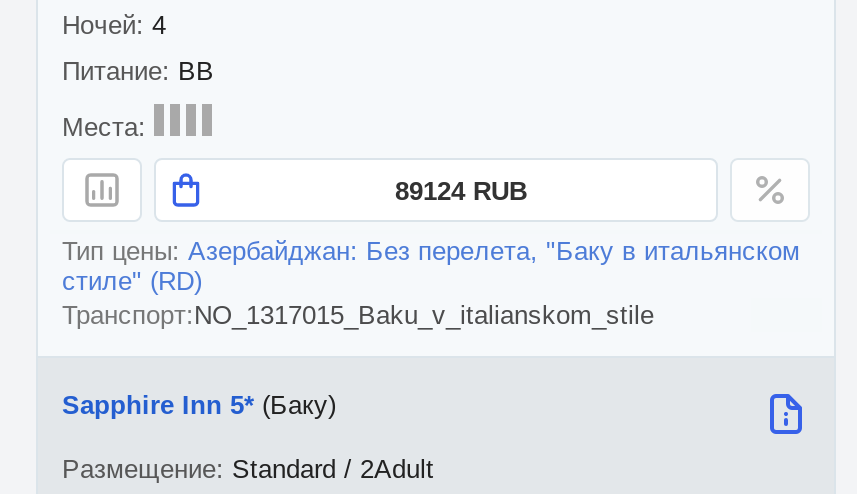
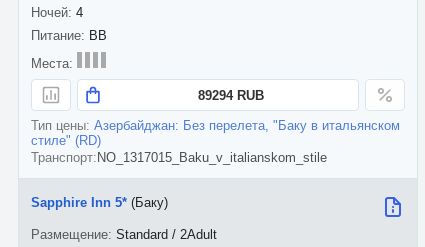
[395,175,527,205] 89124 RUB -> [197,87,263,102] 89294 RUB

